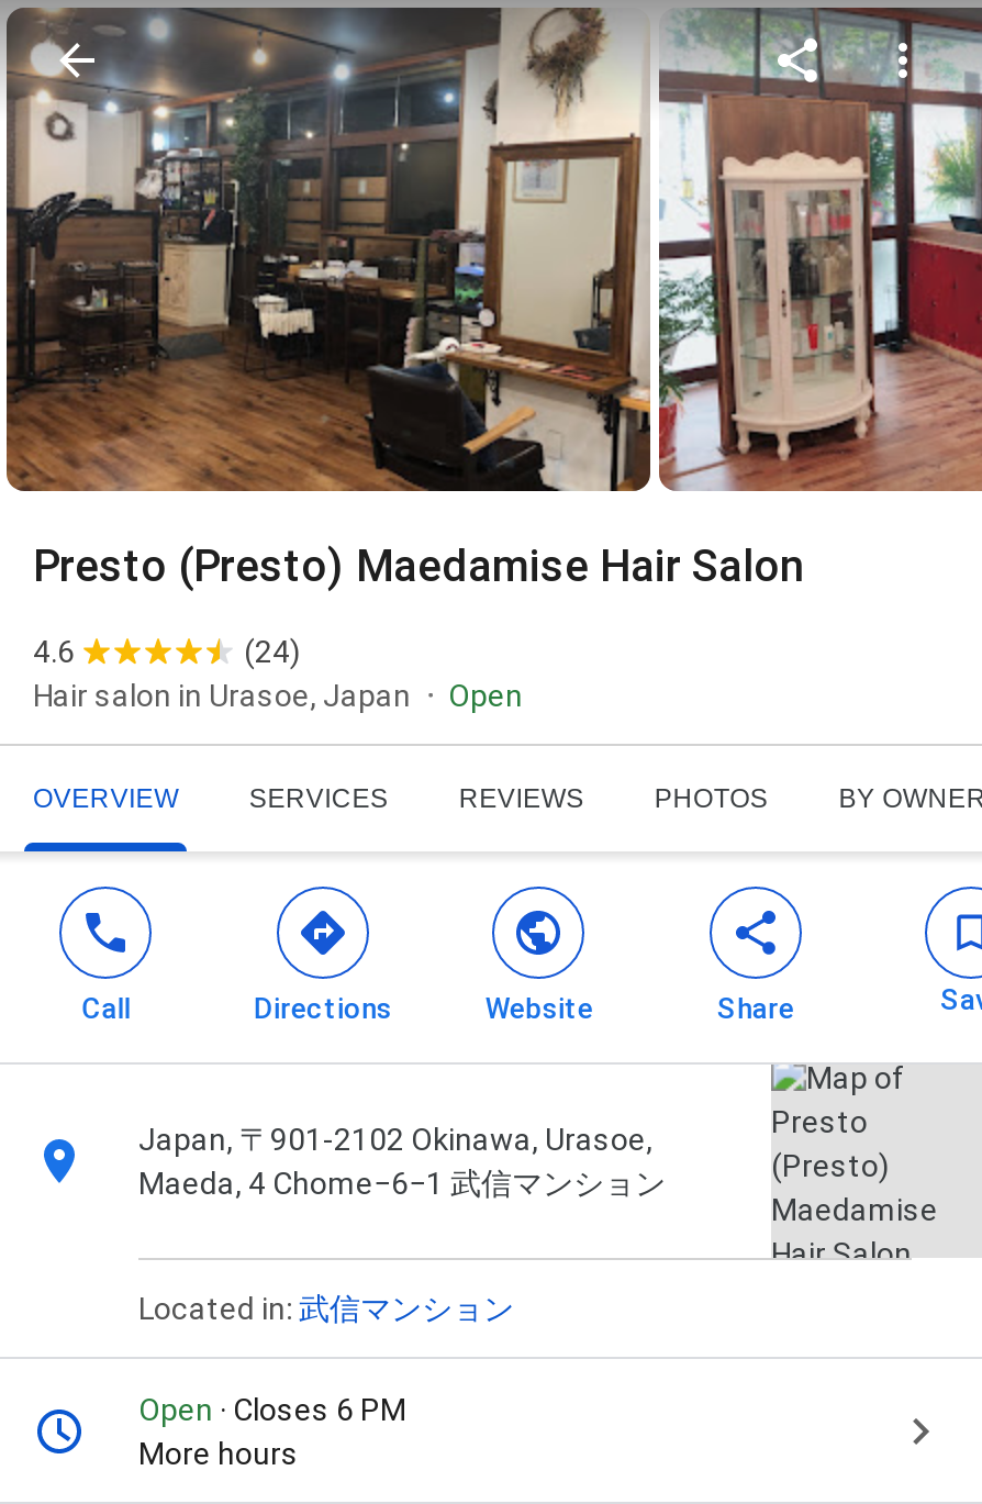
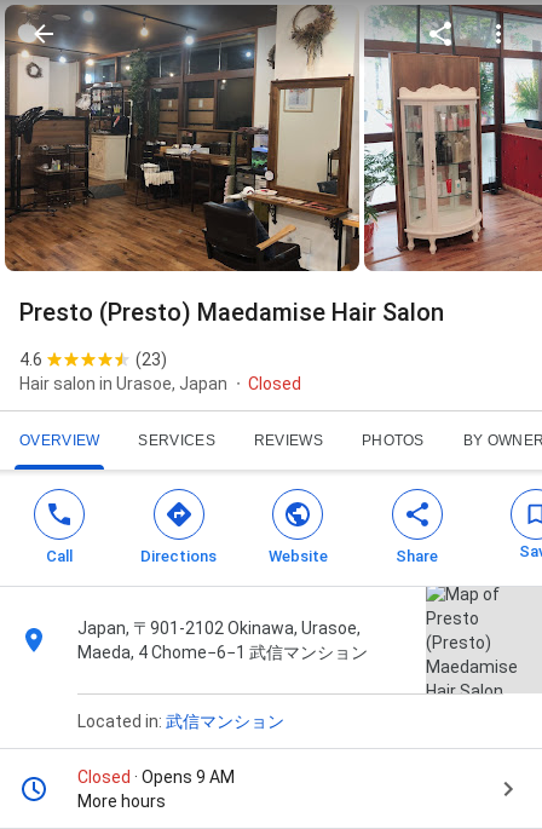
[244,634,301,669] (24) -> [135,350,167,369] (23)
[448,678,523,713] Open -> [248,374,301,394] Closed
[138,1392,406,1428] Open · Closes 6 PM -> [77,768,235,787] Closed · Opens 9 AM

